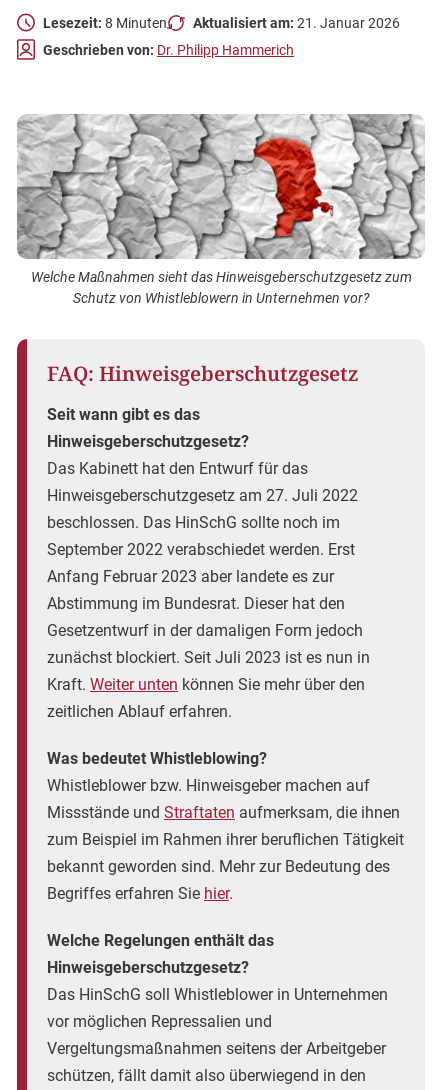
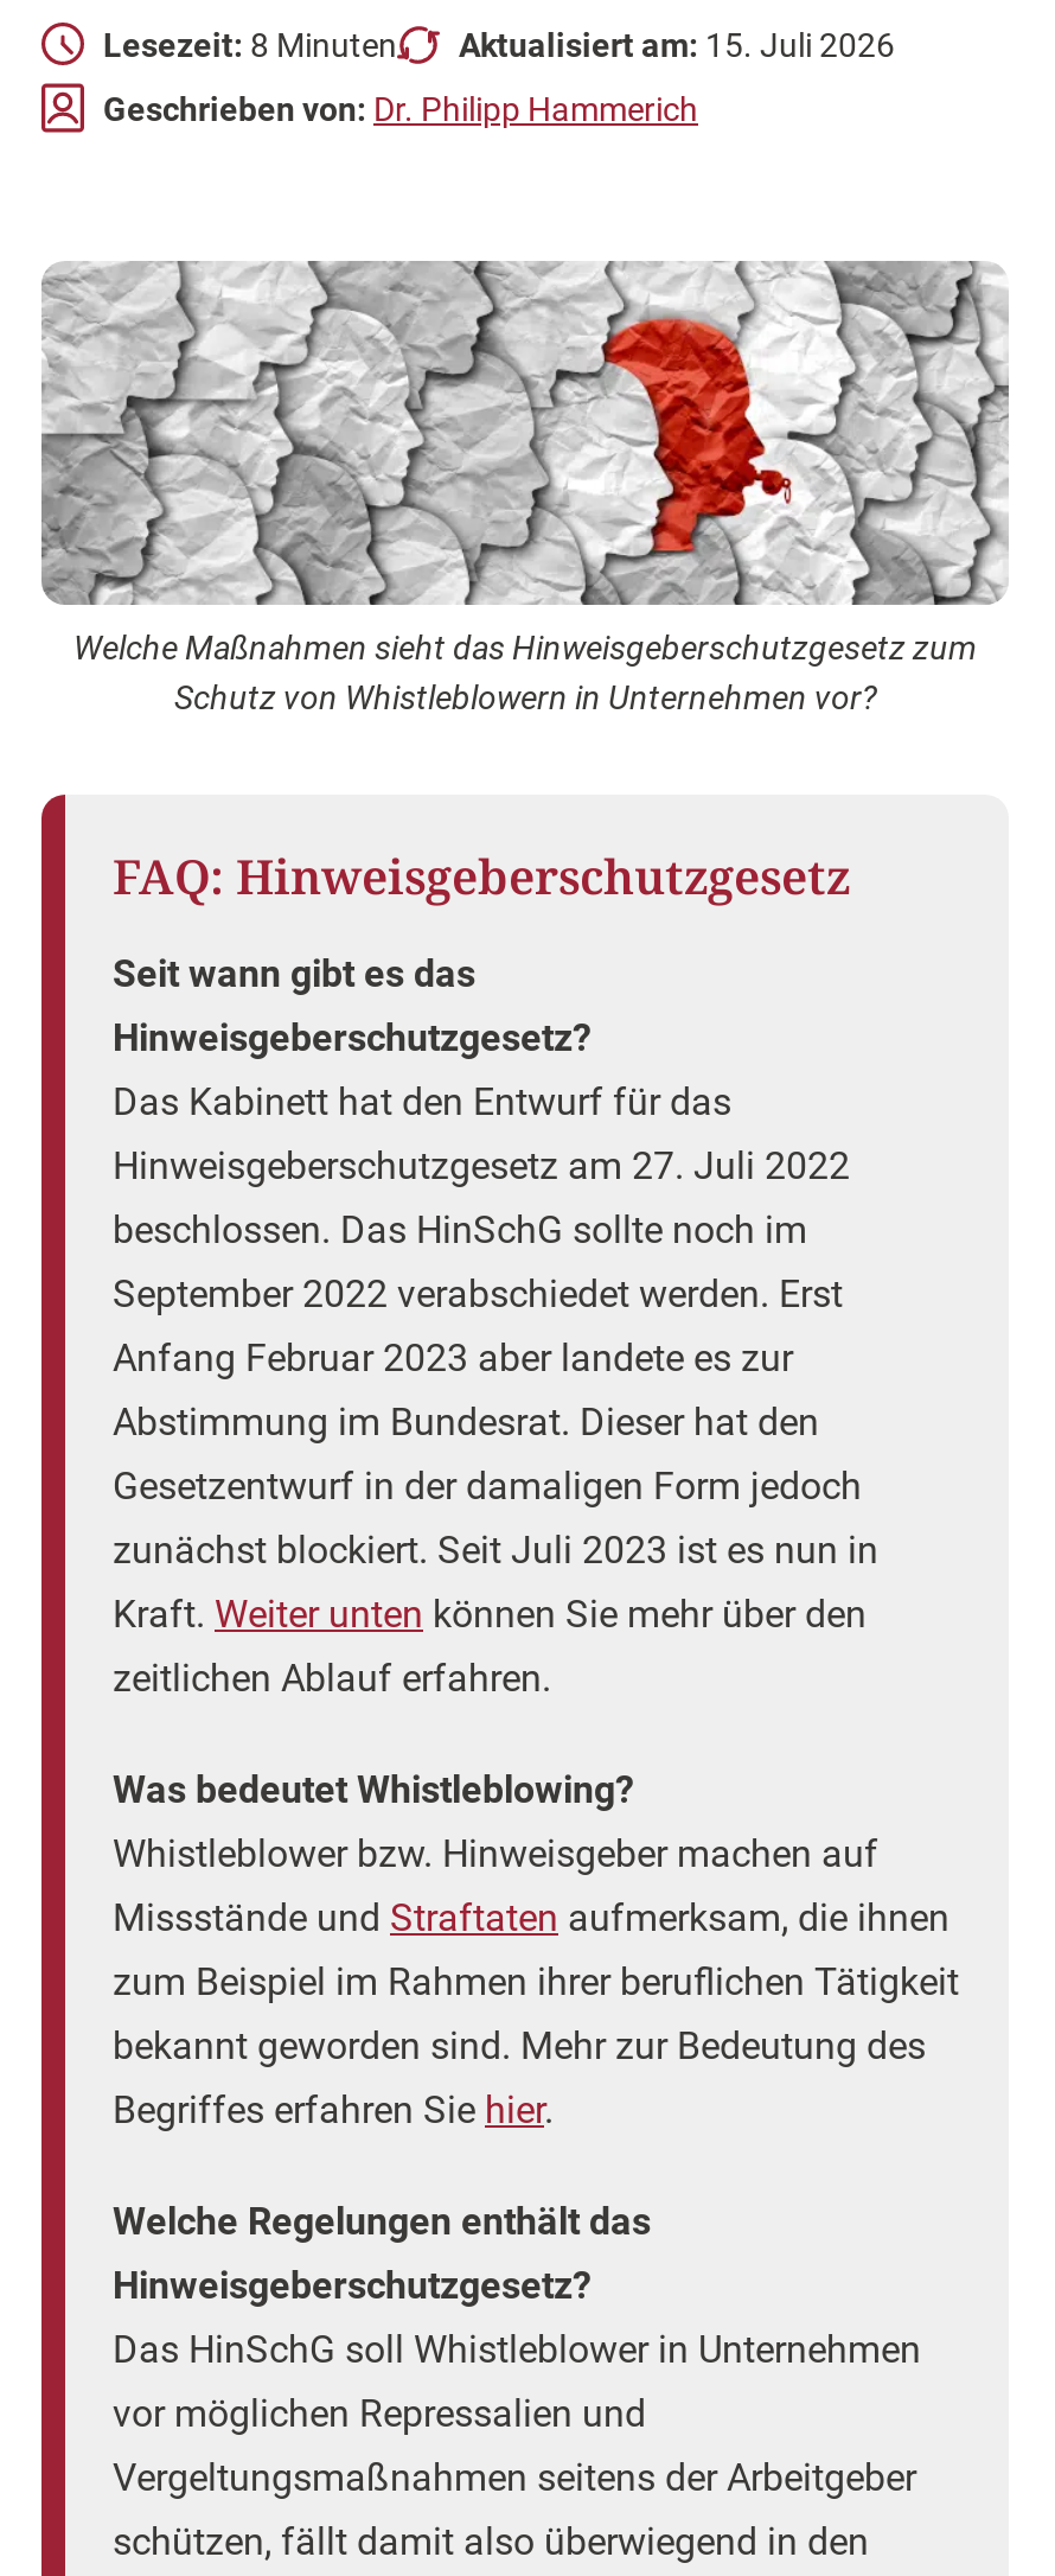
[193,14,400,30] Aktualisiert am: 21. Januar 2026 -> [459,25,895,63] Aktualisiert am: 15. Juli 2026

